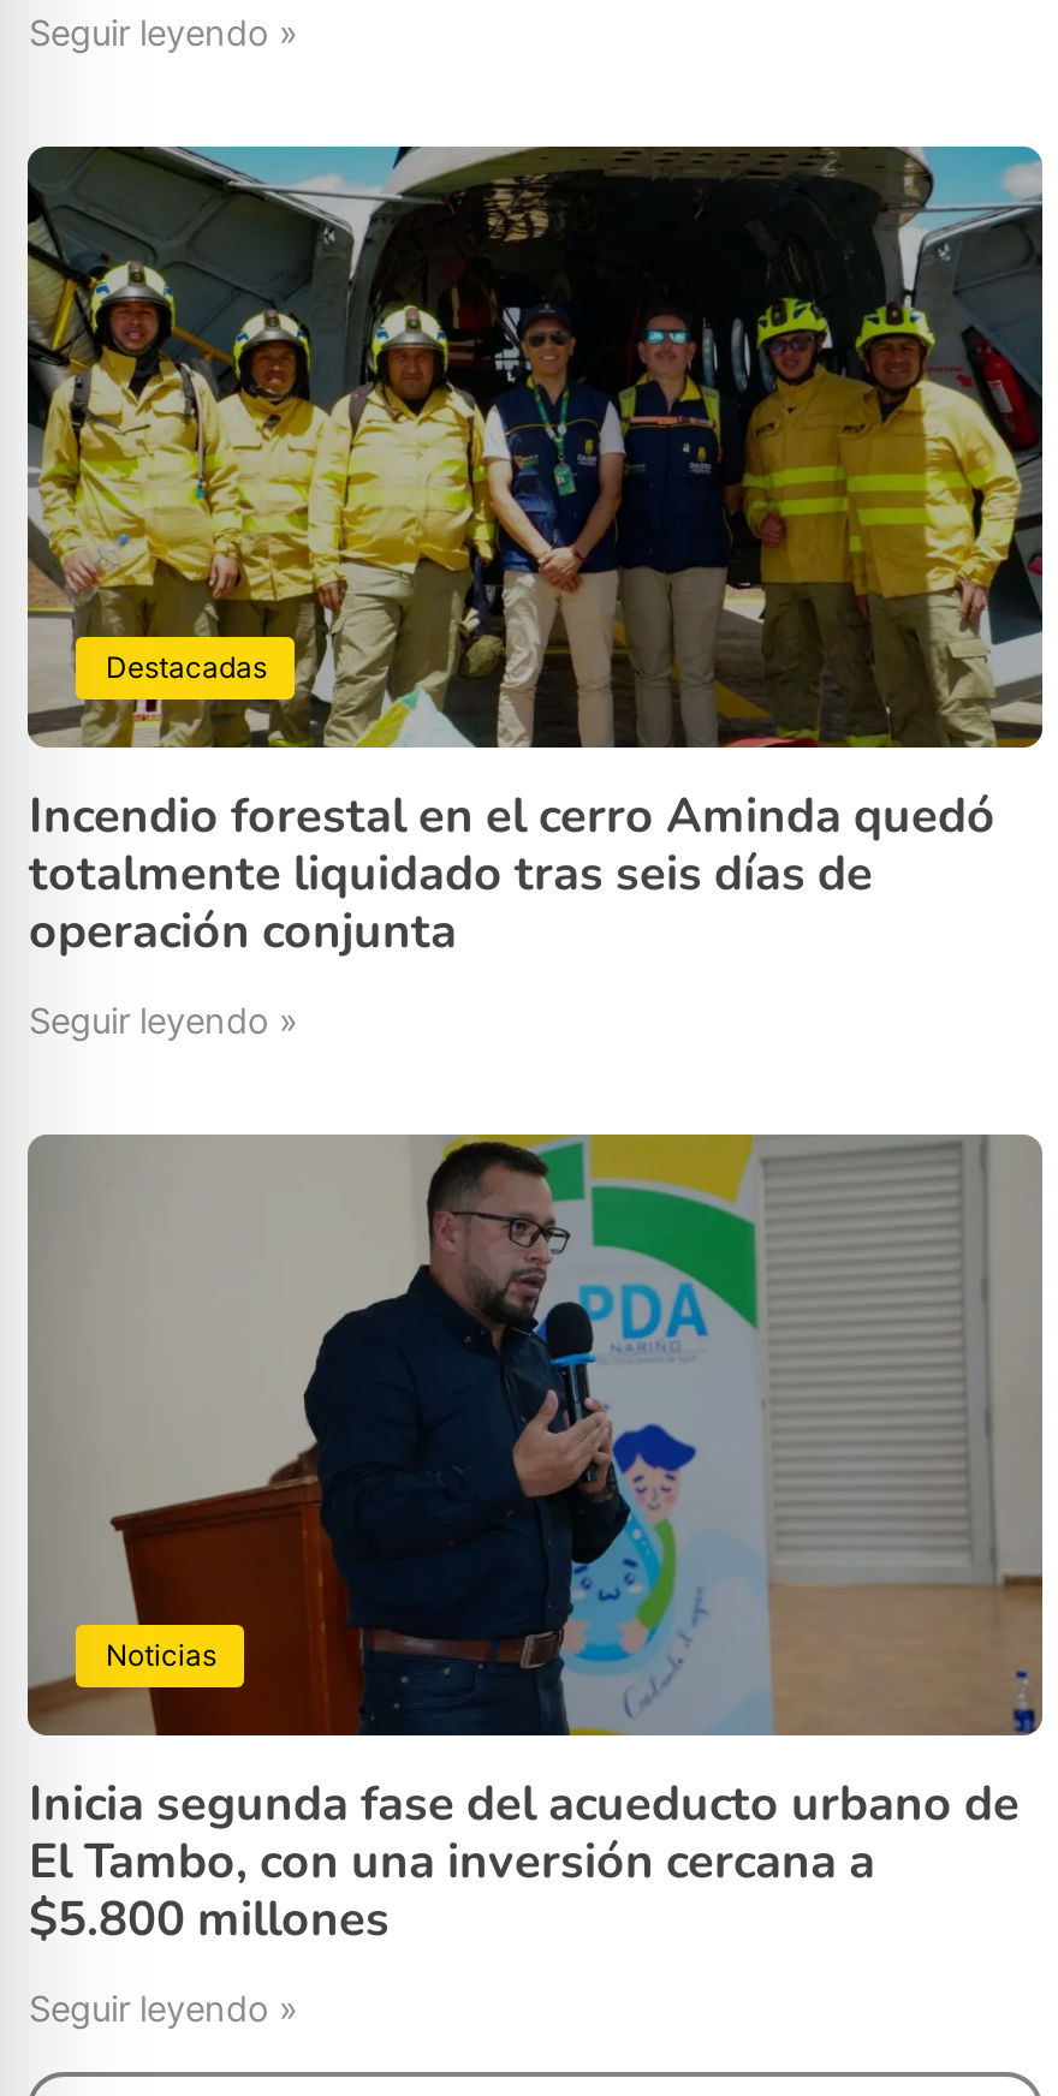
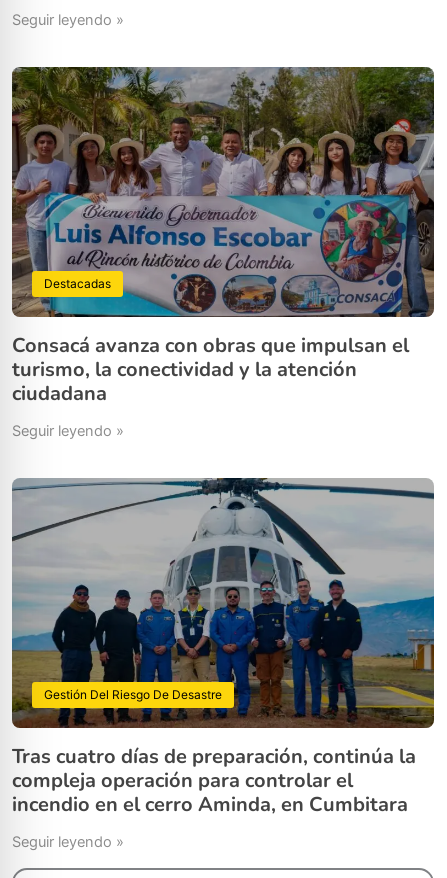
[28,144,1045,964] [image] | Incendio forestal en el cerro Aminda quedó | totalmente liquidado tras seis días de | operación conjunta -> [12,66,435,407] [image] | Consacá avanza con obras que impulsan el | turismo, la conectividad y la atención | ciudadana
[28,1132,1045,1738] [image] | Noticias -> [12,477,435,729] [image] | Gestión Del Riesgo De Desastre
[29,1772,1019,1952] Inicia segunda fase del acueducto urbano de | El Tambo, con una inversión cercana a | $5.800 millones -> [12,743,416,818] Tras cuatro días de preparación, continúa la | compleja operación para controlar el | incendio en el cerro Aminda, en Cumbitara

